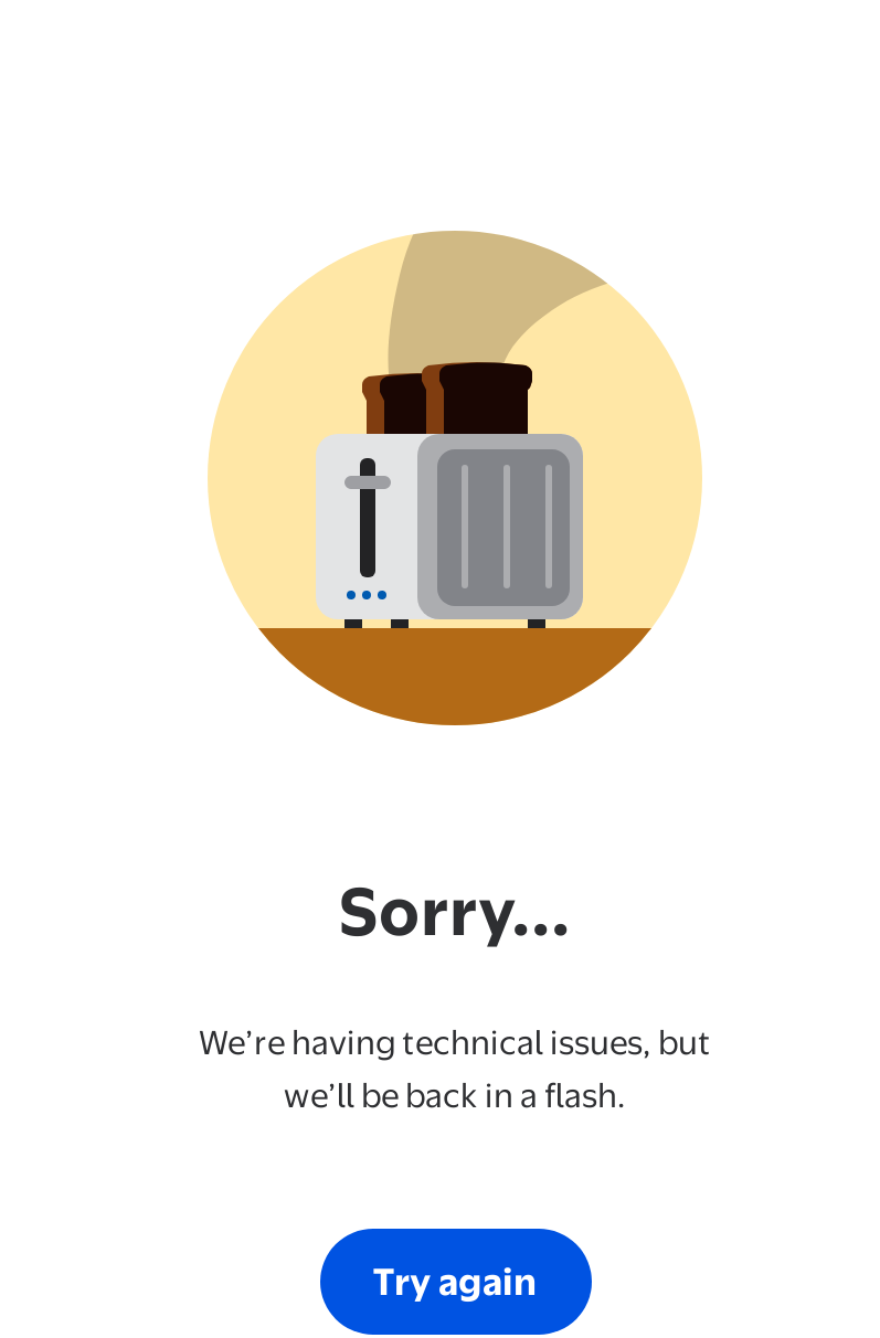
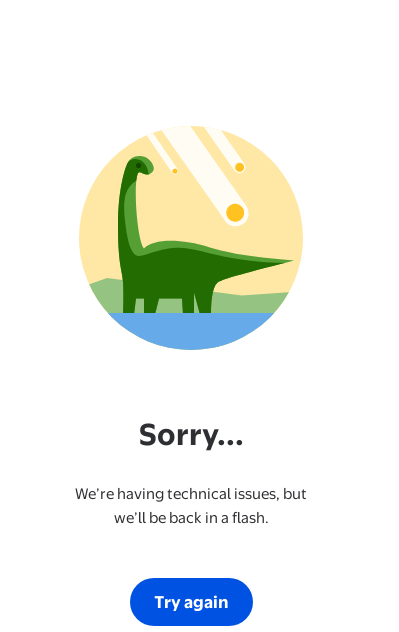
[232,231,674,728] [image] -> [89,127,293,351] [image]

